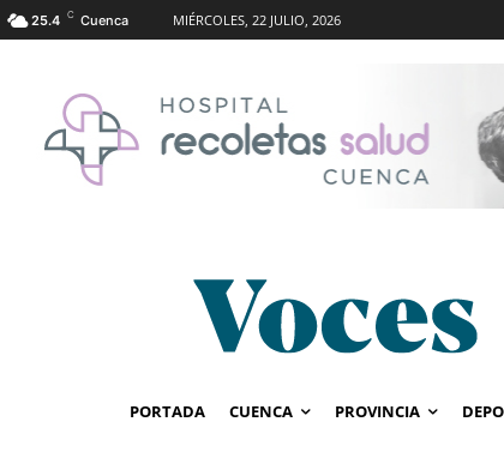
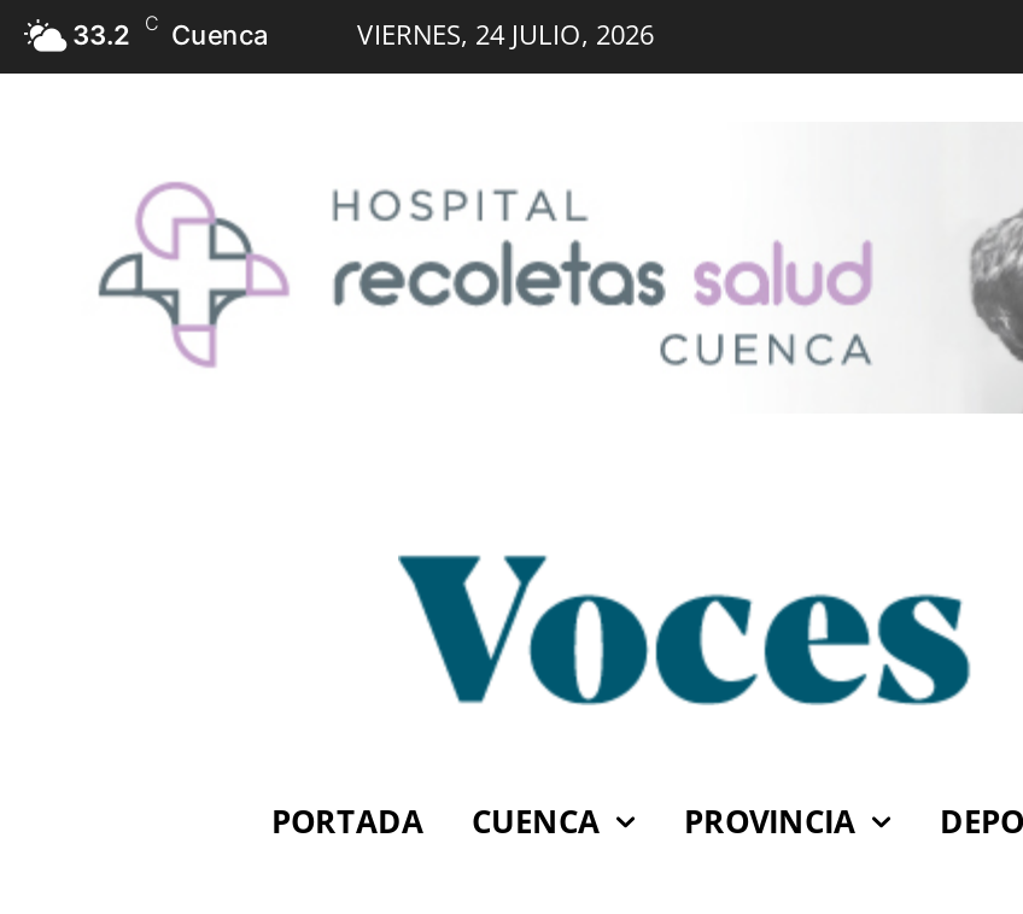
[31,8,128,29] 25.4 C Cuenca -> [72,11,268,52] 33.2 C Cuenca
[173,10,341,28] MIÉRCOLES, 22 JULIO, 2026 -> [357,14,654,51] VIERNES, 24 JULIO, 2026

